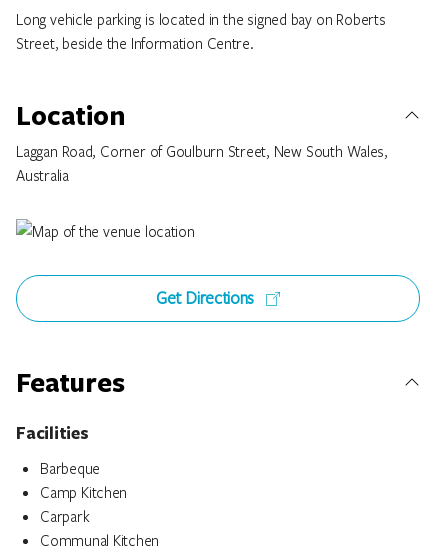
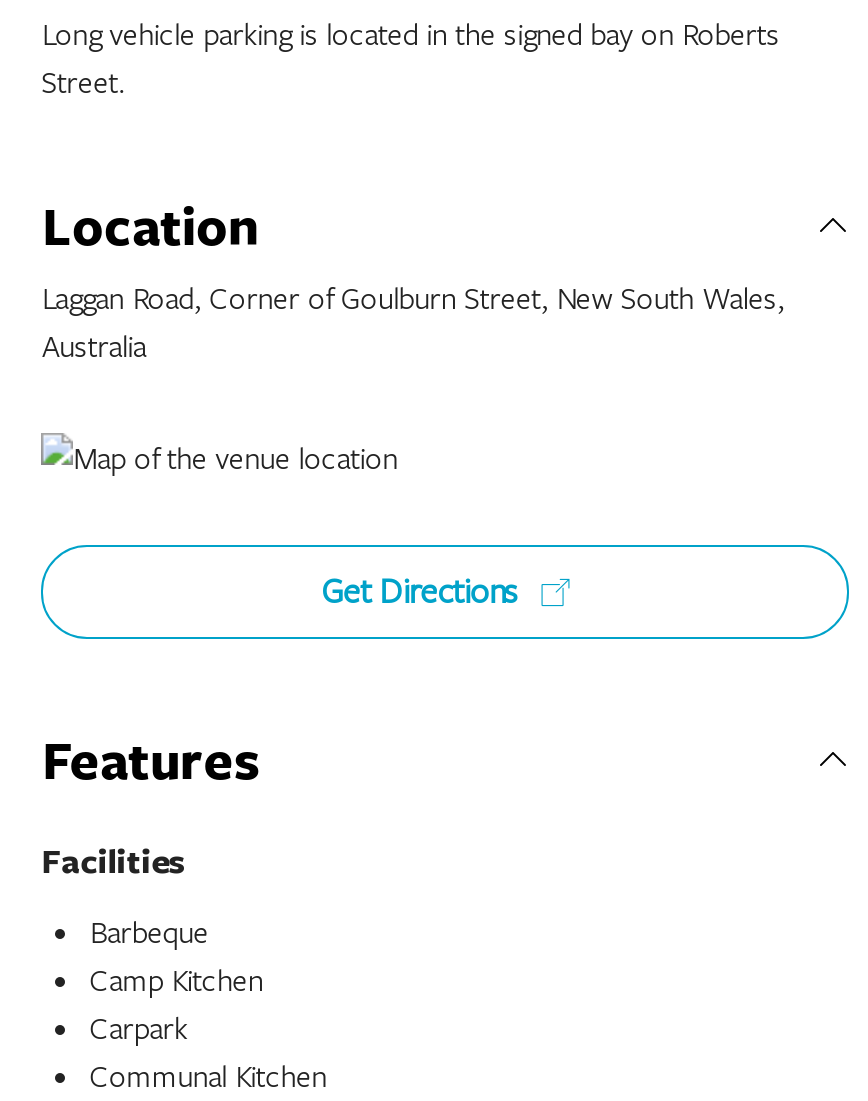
[16,33,254,53] Street, beside the Information Centre. -> [42,61,126,101] Street.

